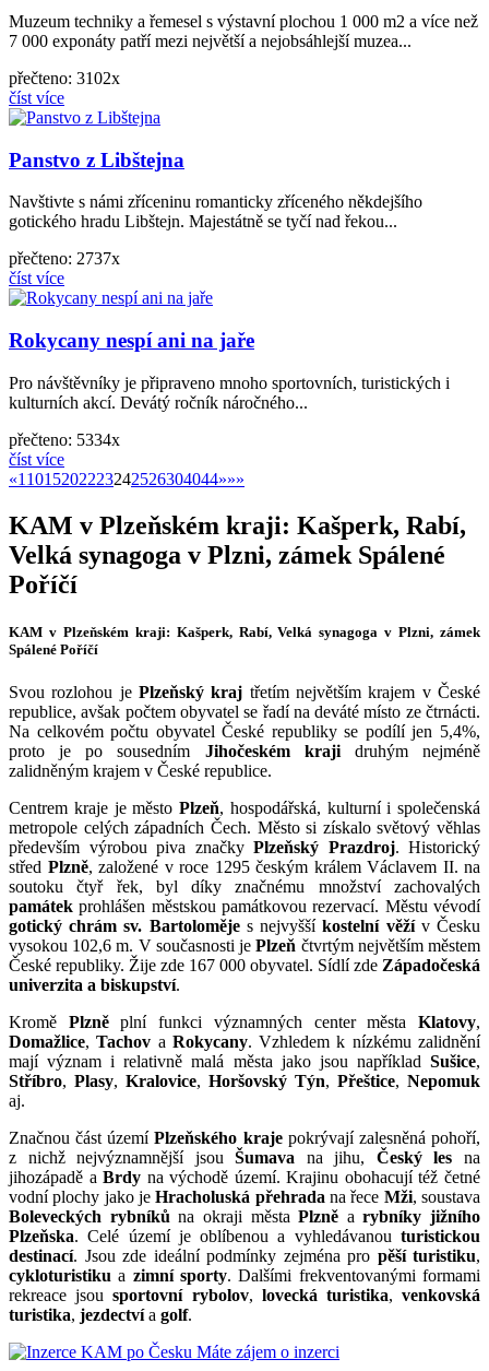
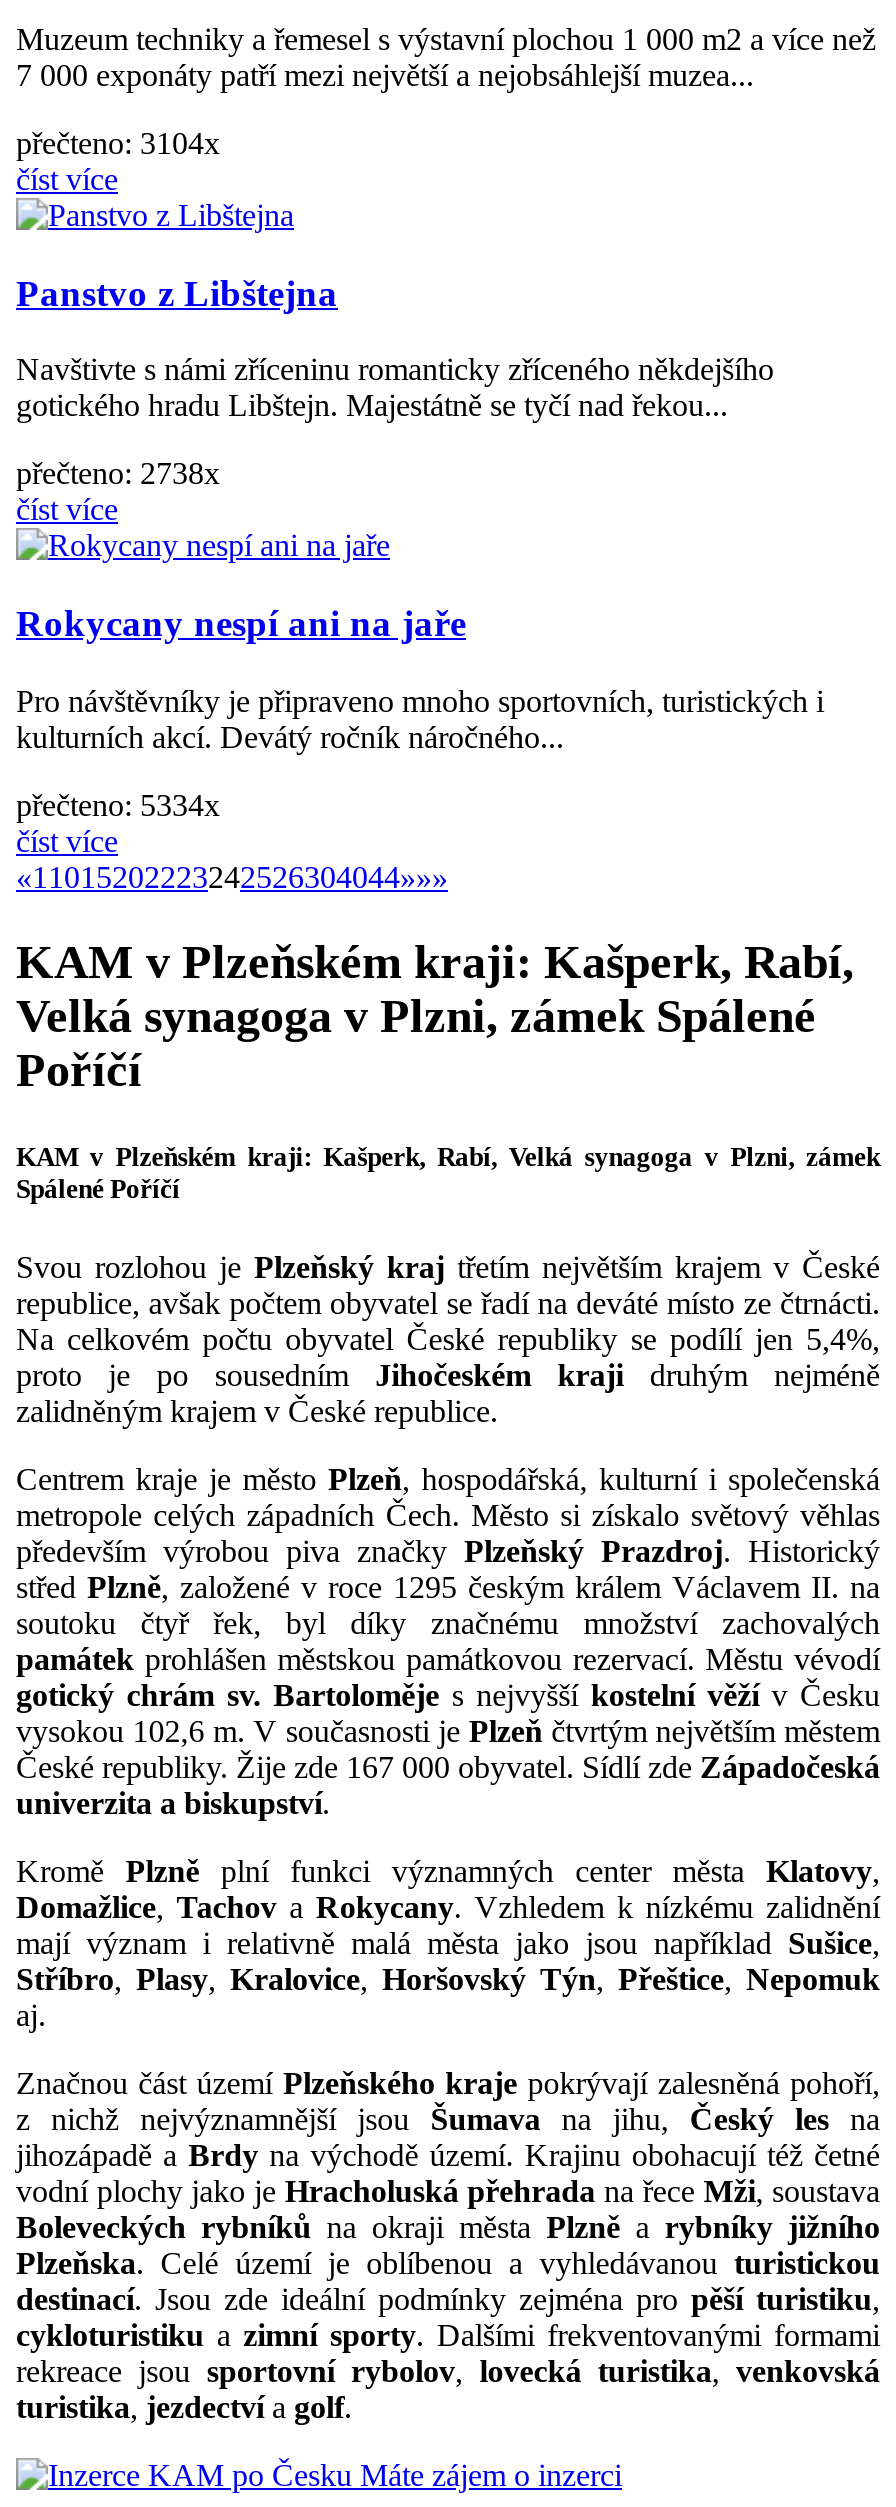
[9,69,120,87] přečteno: 3102x -> [16,126,220,160] přečteno: 3104x
[9,249,120,268] přečteno: 2737x -> [16,457,220,491] přečteno: 2738x

